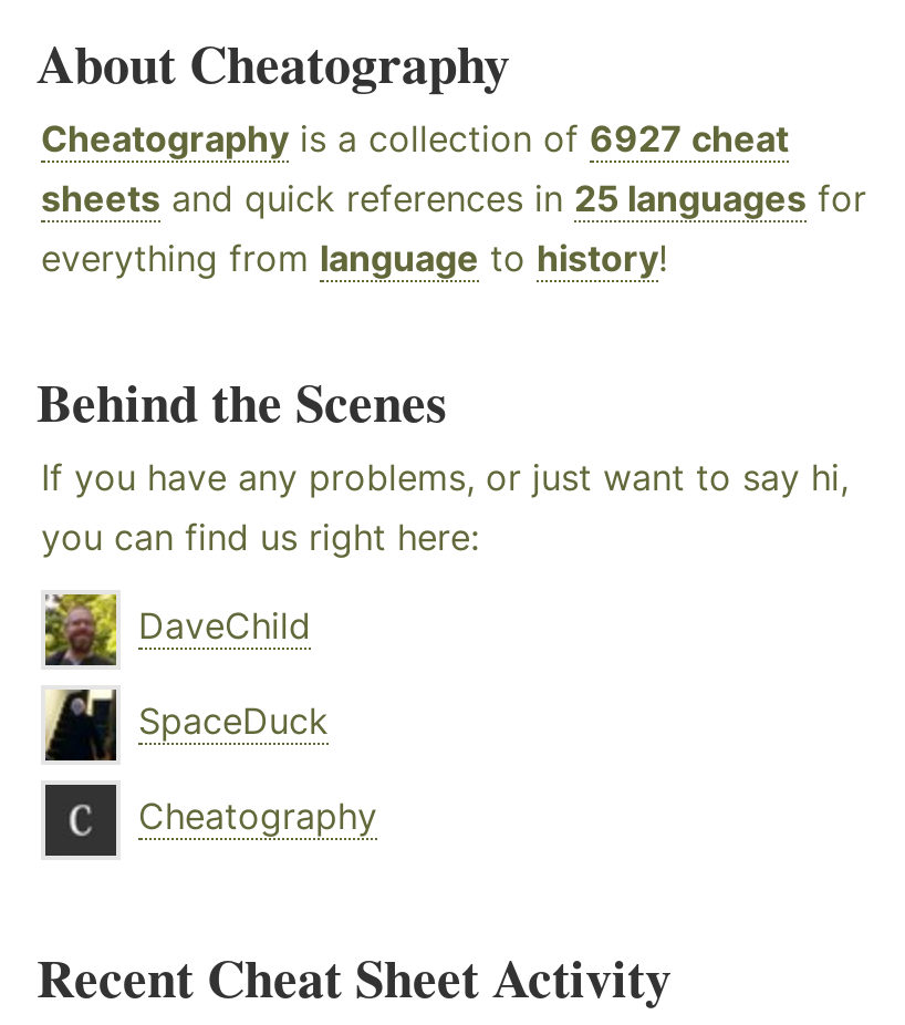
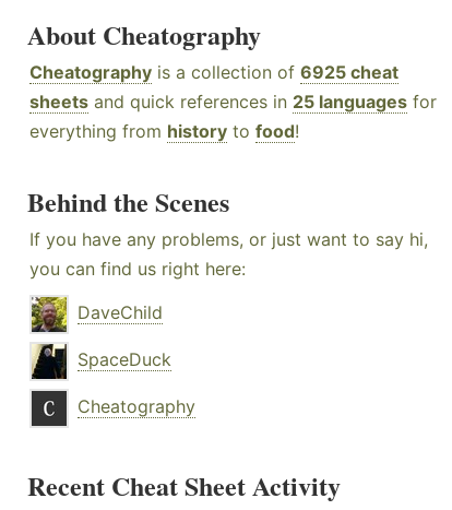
[41,116,789,161] Cheatography is a collection of 6927 cheat -> [29,61,399,83] Cheatography is a collection of 6925 cheat
[41,236,667,280] everything from language to history! -> [29,120,299,142] everything from history to food!

